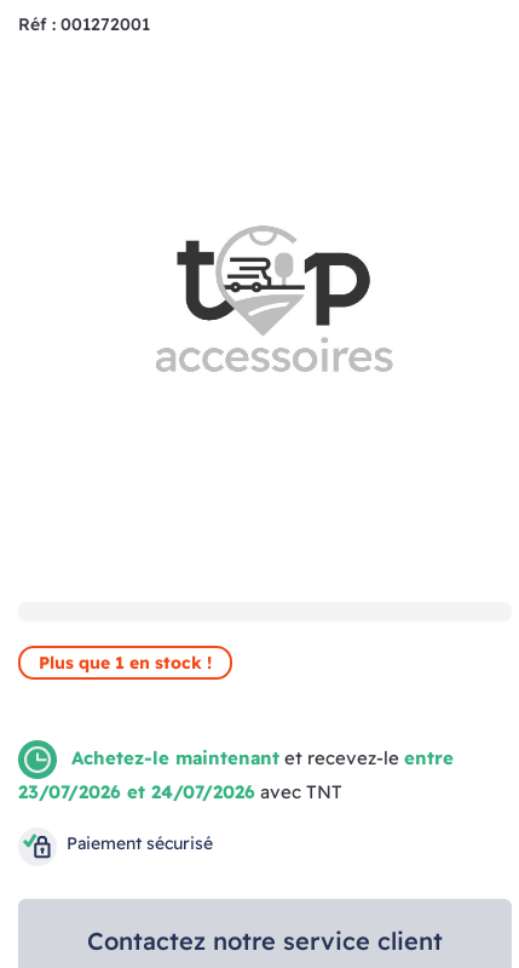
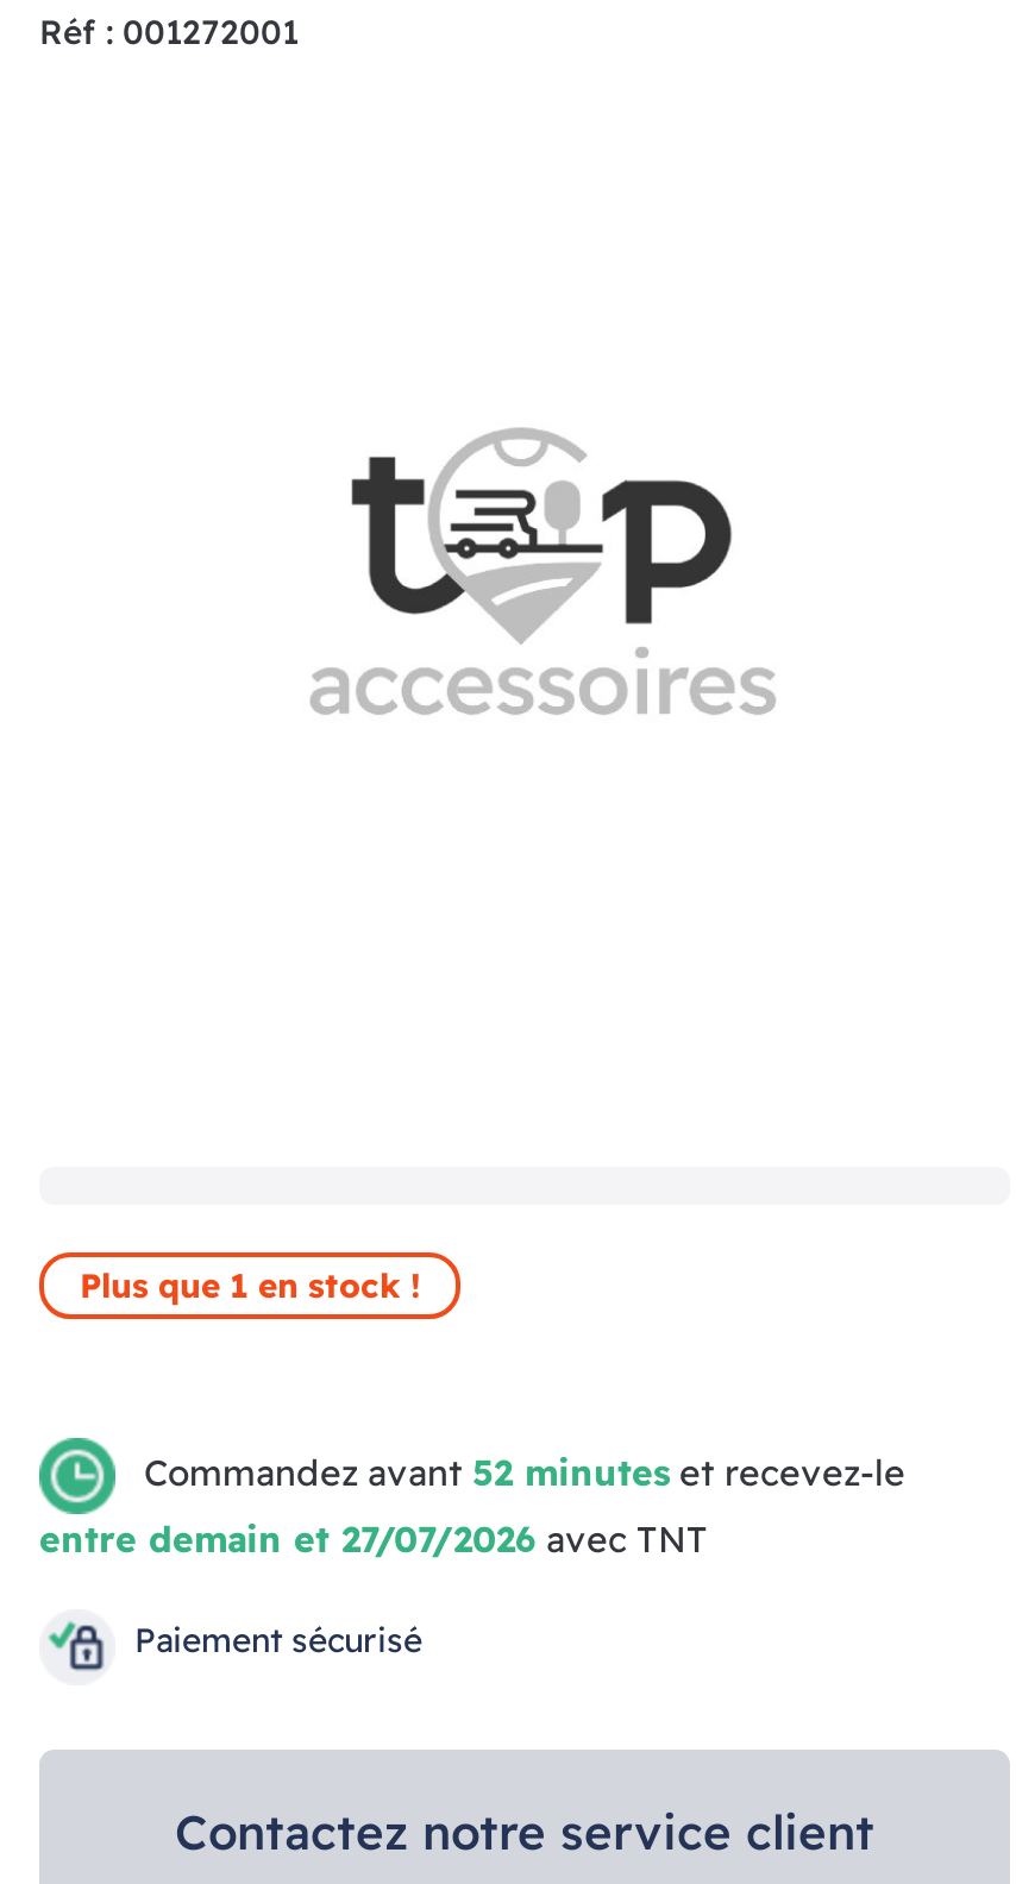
[71,746,454,769] Achetez-le maintenant et recevez-le entre -> [144,1450,905,1495] Commandez avant 52 minutes et recevez-le
[18,780,342,803] 23/07/2026 et 24/07/2026 avec TNT -> [39,1516,708,1562] entre demain et 27/07/2026 avec TNT

